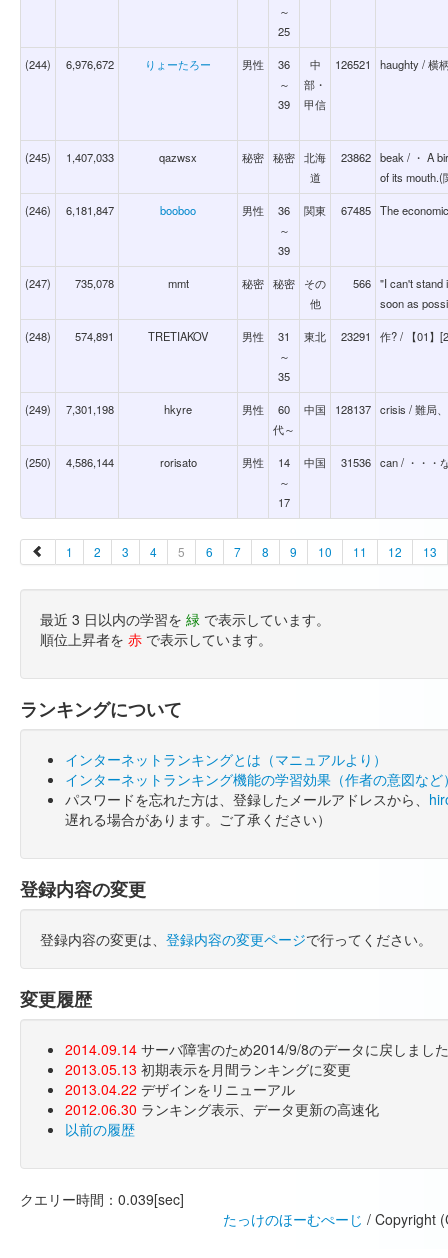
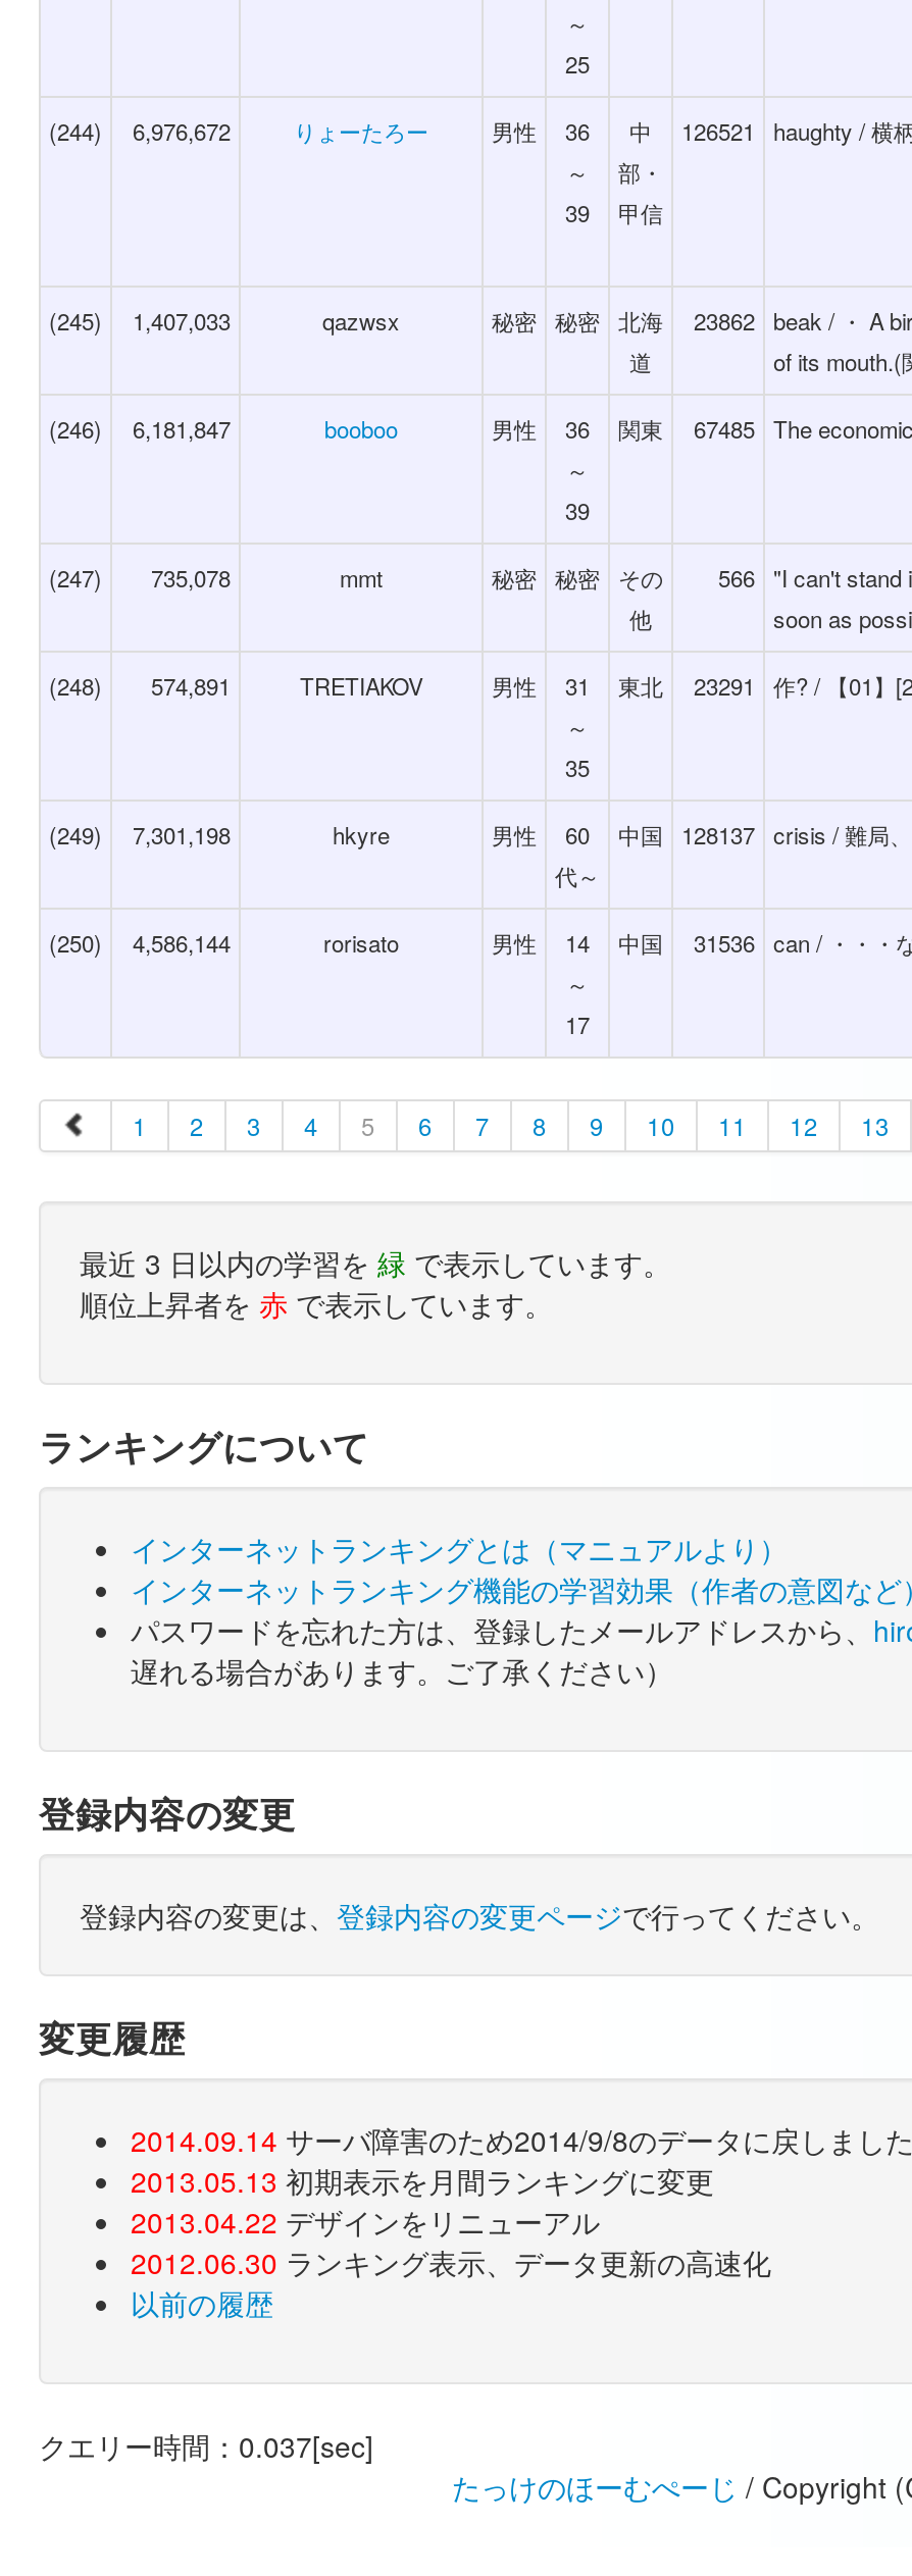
[20,1189,184,1209] クエリー時間：0.039[sec] -> [39,2424,373,2465] クエリー時間：0.037[sec]

